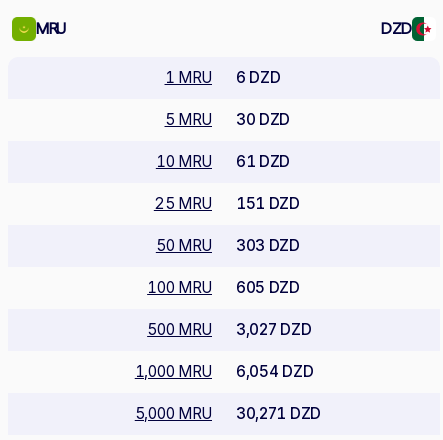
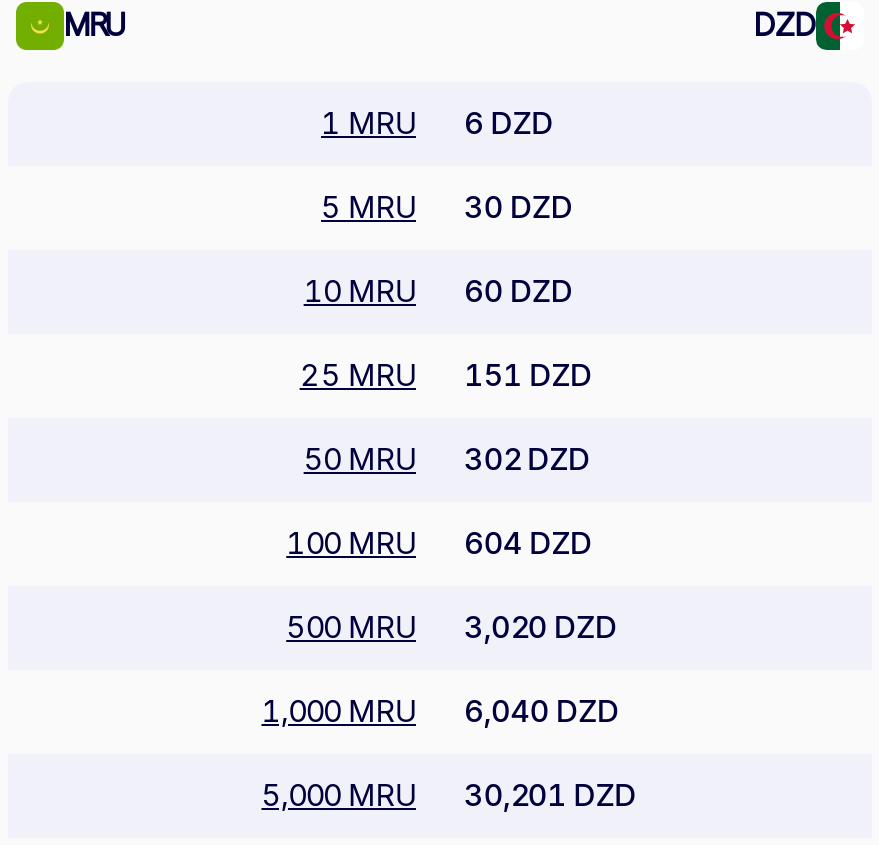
[156,152,290,171] 10 MRU 61 DZD -> [304,271,572,309] 10 MRU 60 DZD
[156,236,300,255] 50 MRU 303 DZD -> [304,439,590,477] 50 MRU 302 DZD
[147,278,300,297] 100 MRU 605 DZD -> [286,523,592,561] 100 MRU 604 DZD
[147,320,311,339] 500 MRU 3,027 DZD -> [286,607,617,645] 500 MRU 3,020 DZD
[135,362,313,381] 1,000 MRU 6,054 DZD -> [261,691,619,729] 1,000 MRU 6,040 DZD
[135,404,321,423] 5,000 MRU 30,271 DZD -> [261,775,636,813] 5,000 MRU 30,201 DZD

